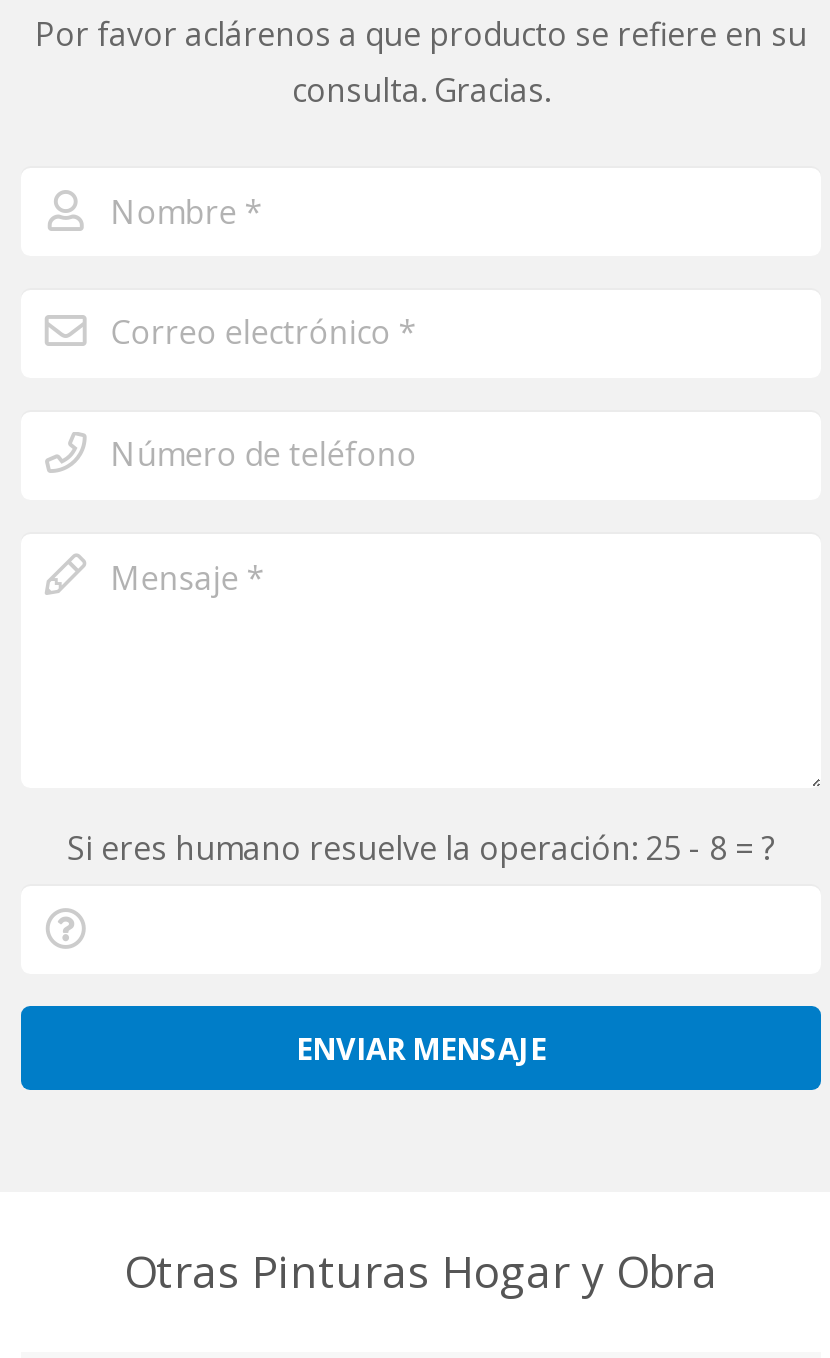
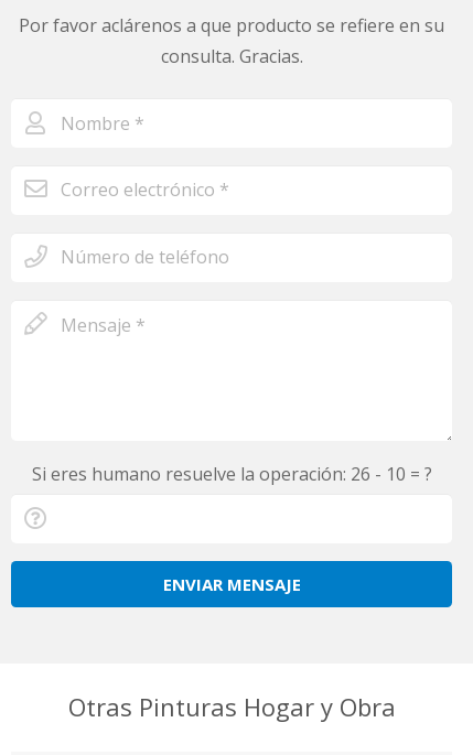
[67,825,775,869] Si eres humano resuelve la operación: 25 - 8 = ? -> [31,461,432,486] Si eres humano resuelve la operación: 26 - 10 = ?

